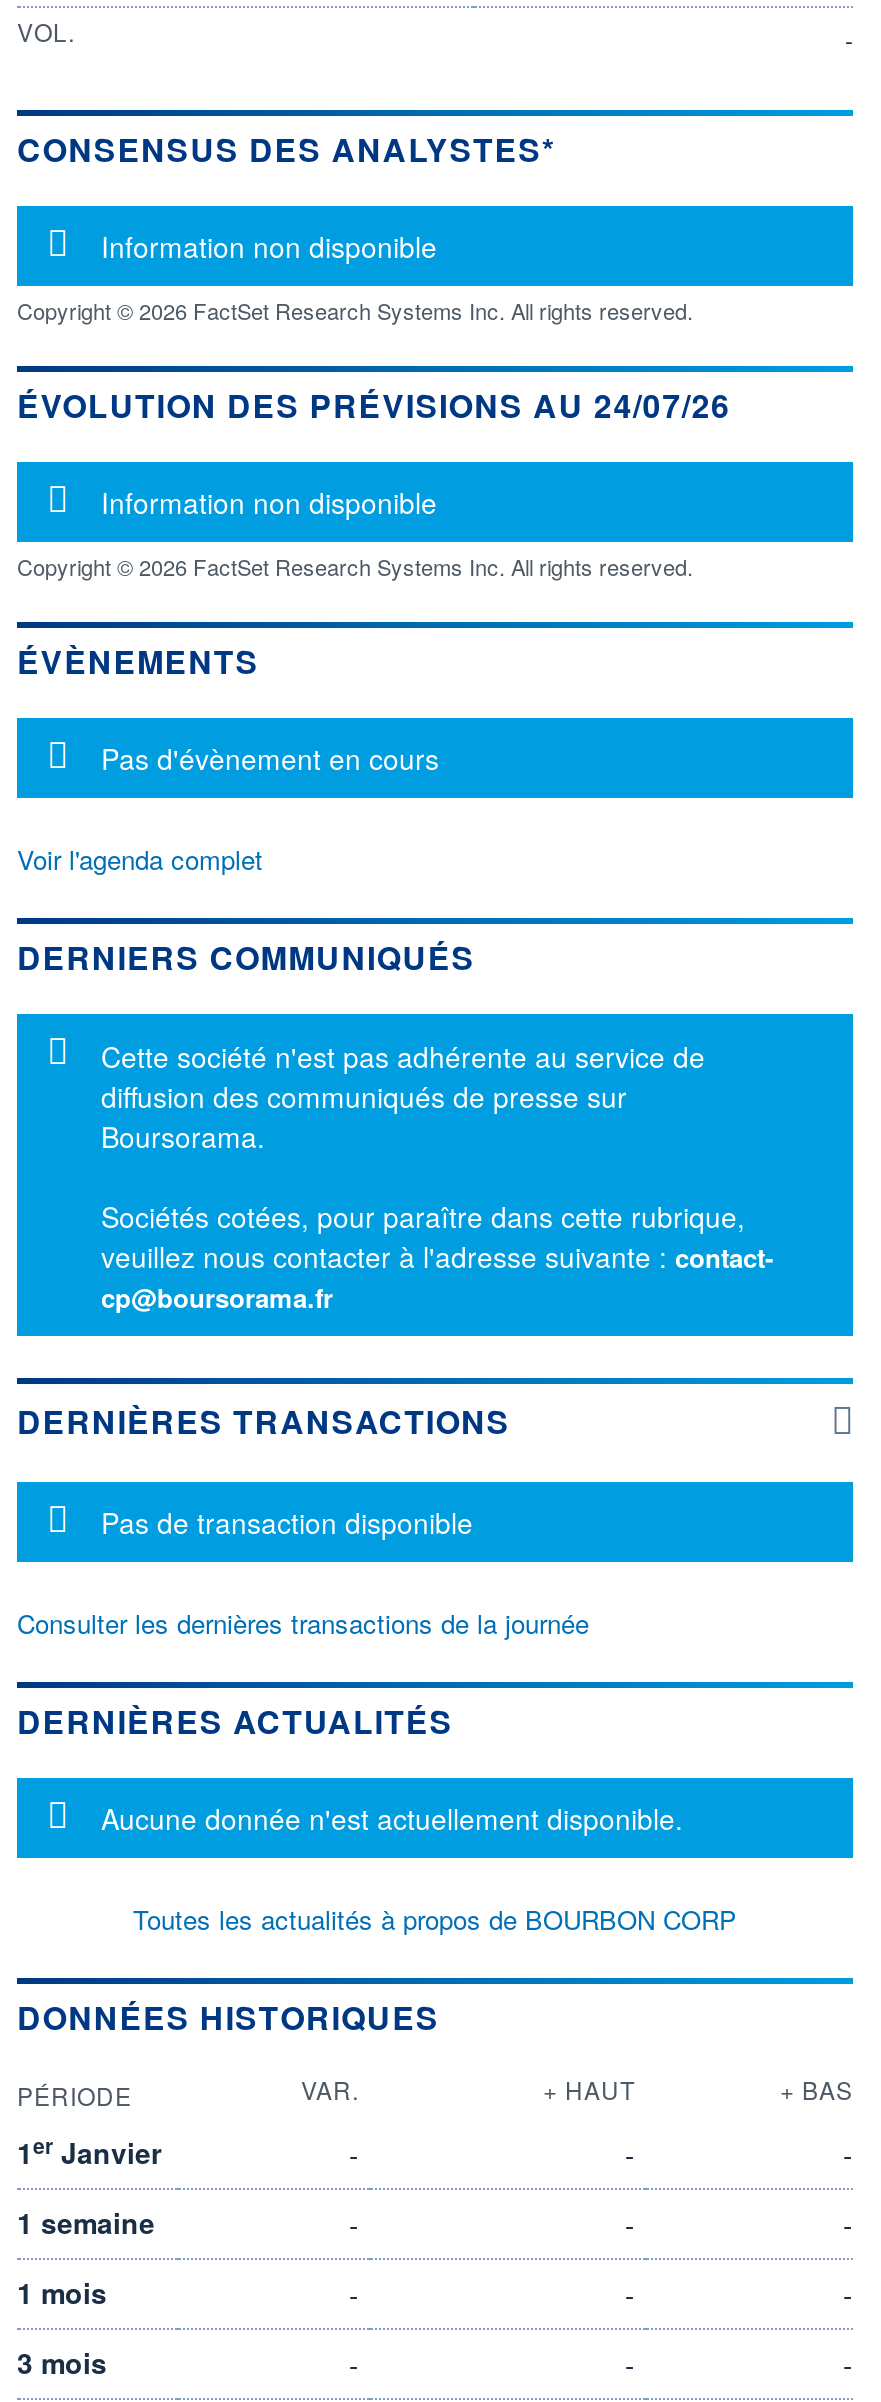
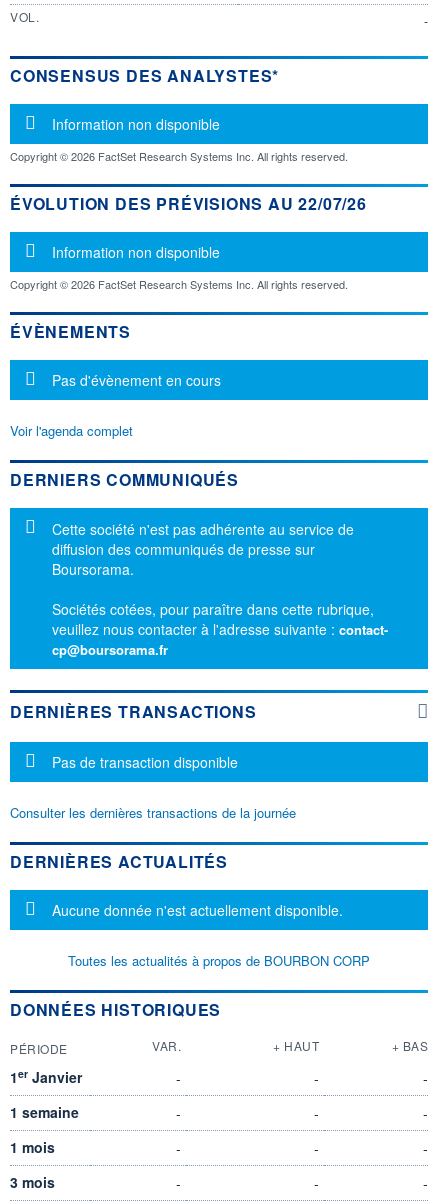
[17,382,731,428] ÉVOLUTION DES PRÉVISIONS AU 24/07/26 -> [10,192,367,215] ÉVOLUTION DES PRÉVISIONS AU 22/07/26

